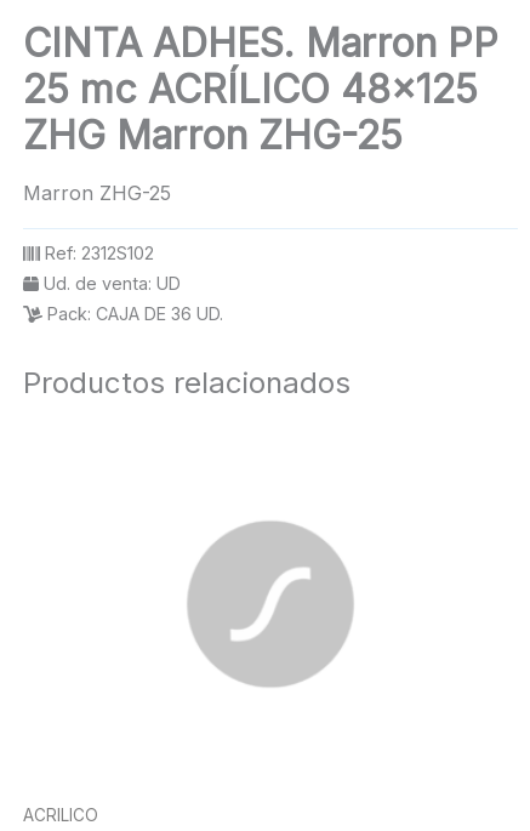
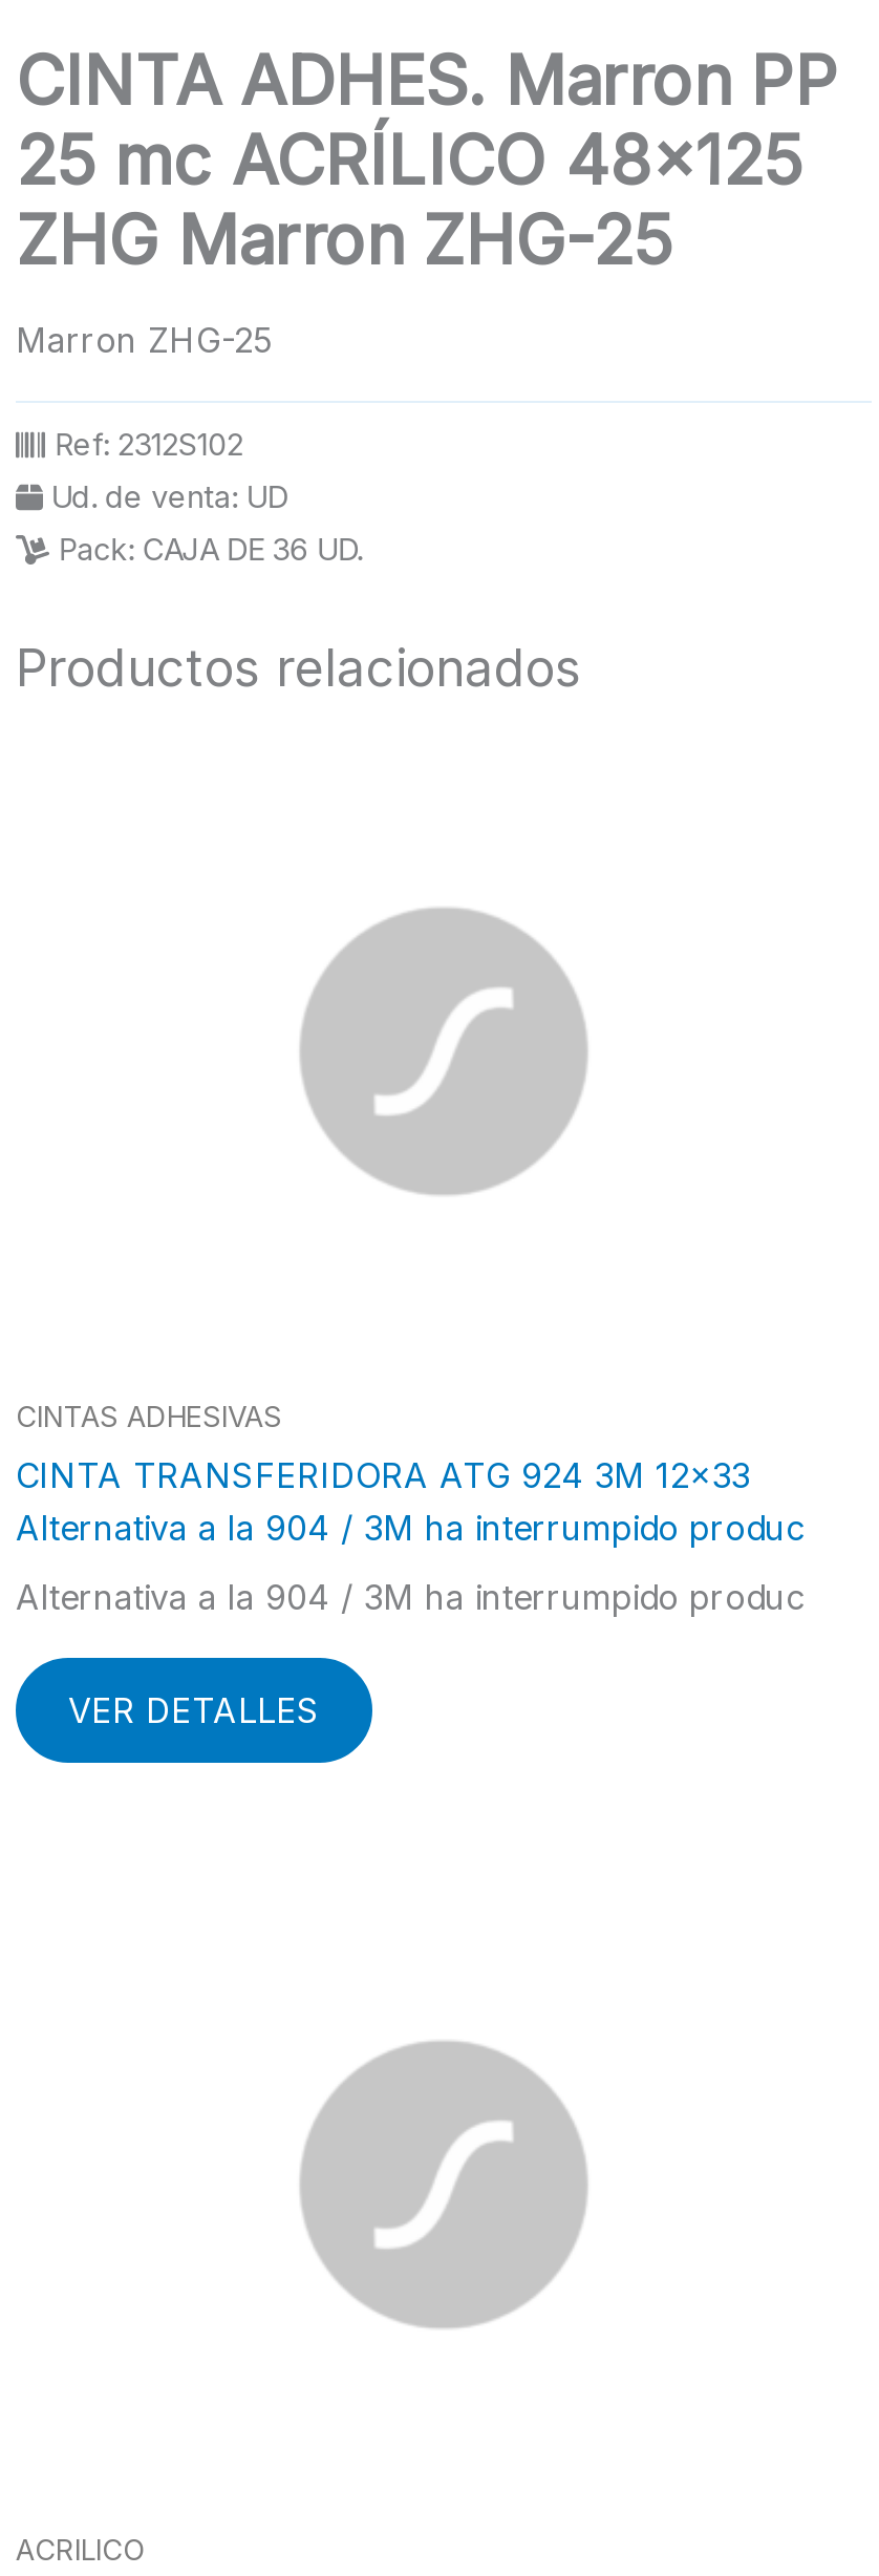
none -> [16,1400,805,1731] CINTAS ADHESIVAS | CINTA TRANSFERIDORA ATG 924 3M 12×33 | Alternativa a la 904 / 3M ha interrumpido produc | Alternativa a la 904 / 3M ha interrumpido produc | VER DETALLES

